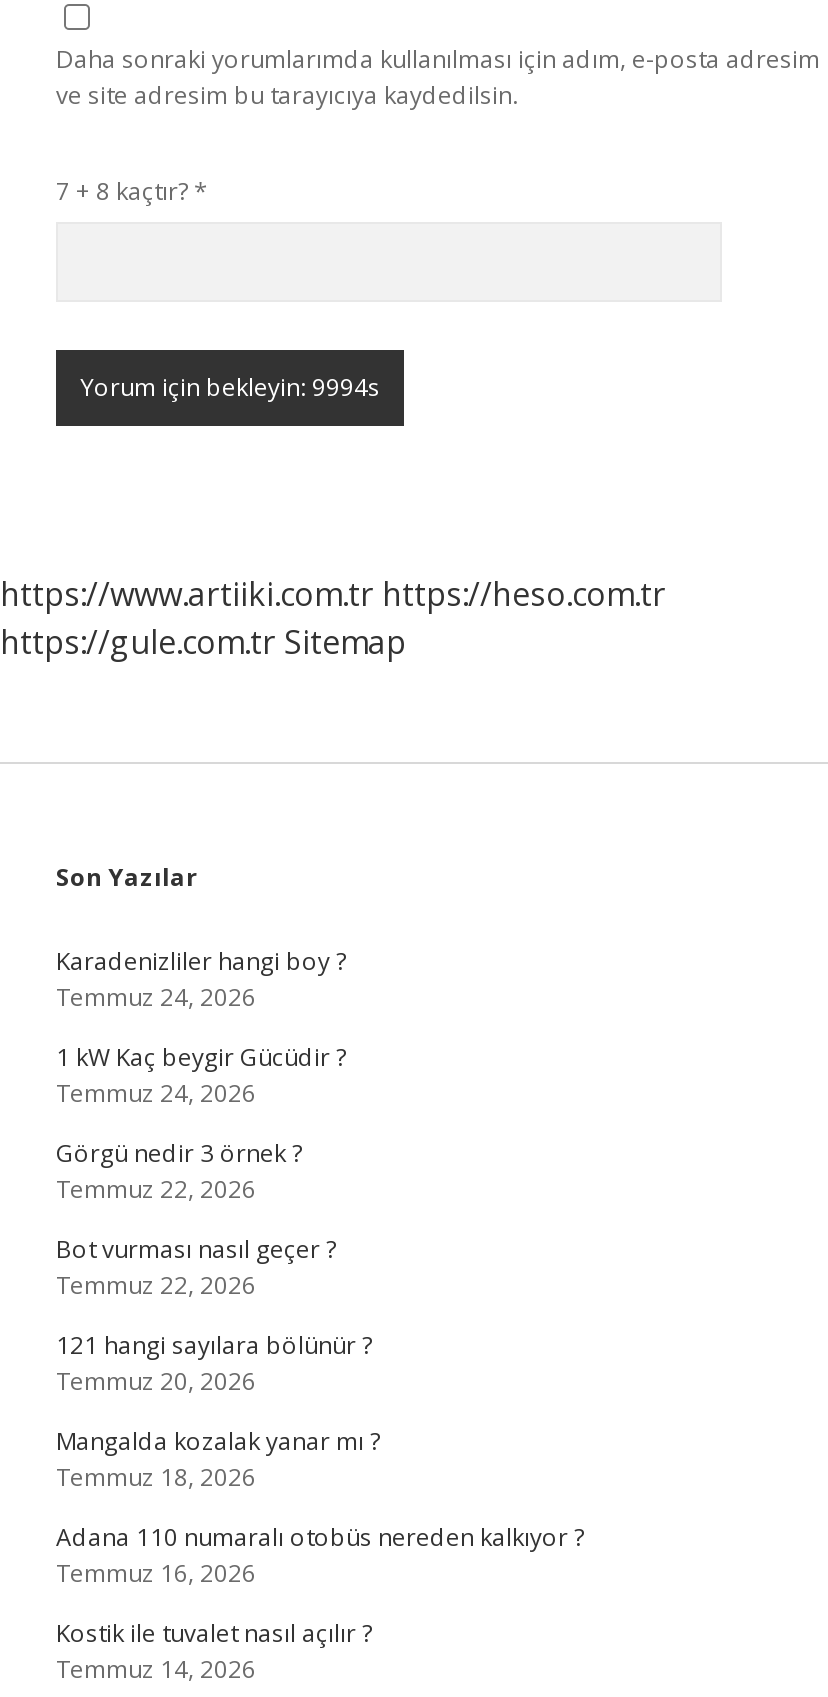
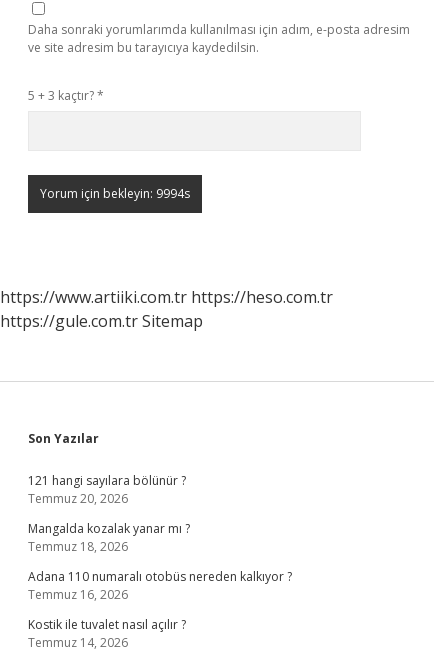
[56,174,208,208] 7 + 8 kaçtır? * -> [28,87,104,104] 5 + 3 kaçtır? *
[56,944,346,1302] Karadenizliler hangi boy ? | Temmuz 24, 2026 | 1 kW Kaç beygir Gücüdir ? | Temmuz 24, 2026 | Görgü nedir 3 örnek ? | Temmuz 22, 2026 | Bot vurması nasıl geçer ? | Temmuz 22, 2026 -> none

